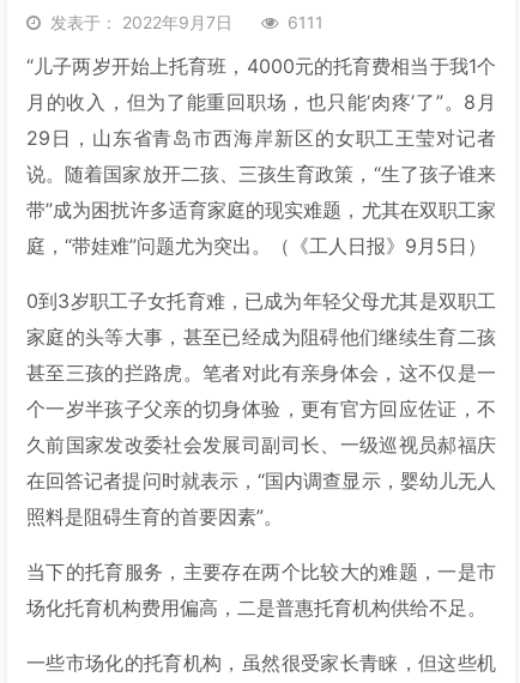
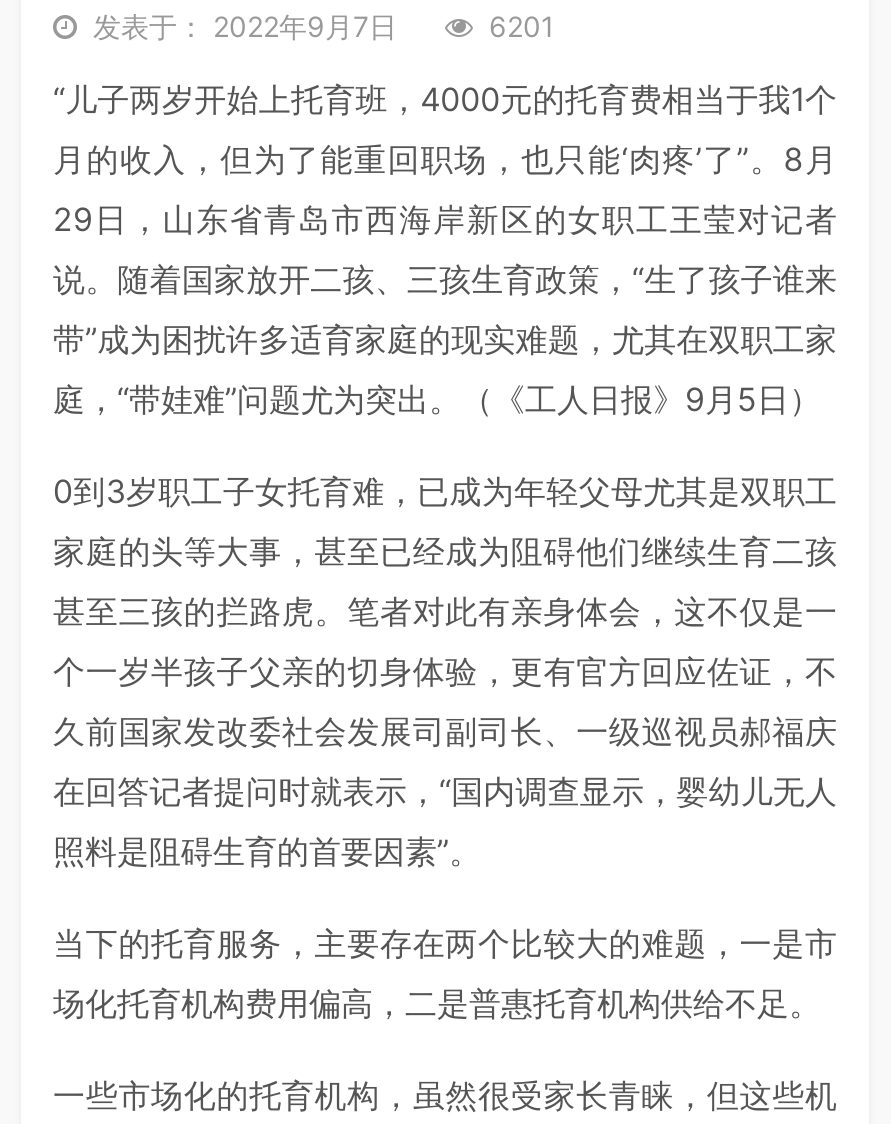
[288,12,324,32] 6111 -> [489,9,555,43] 6201

